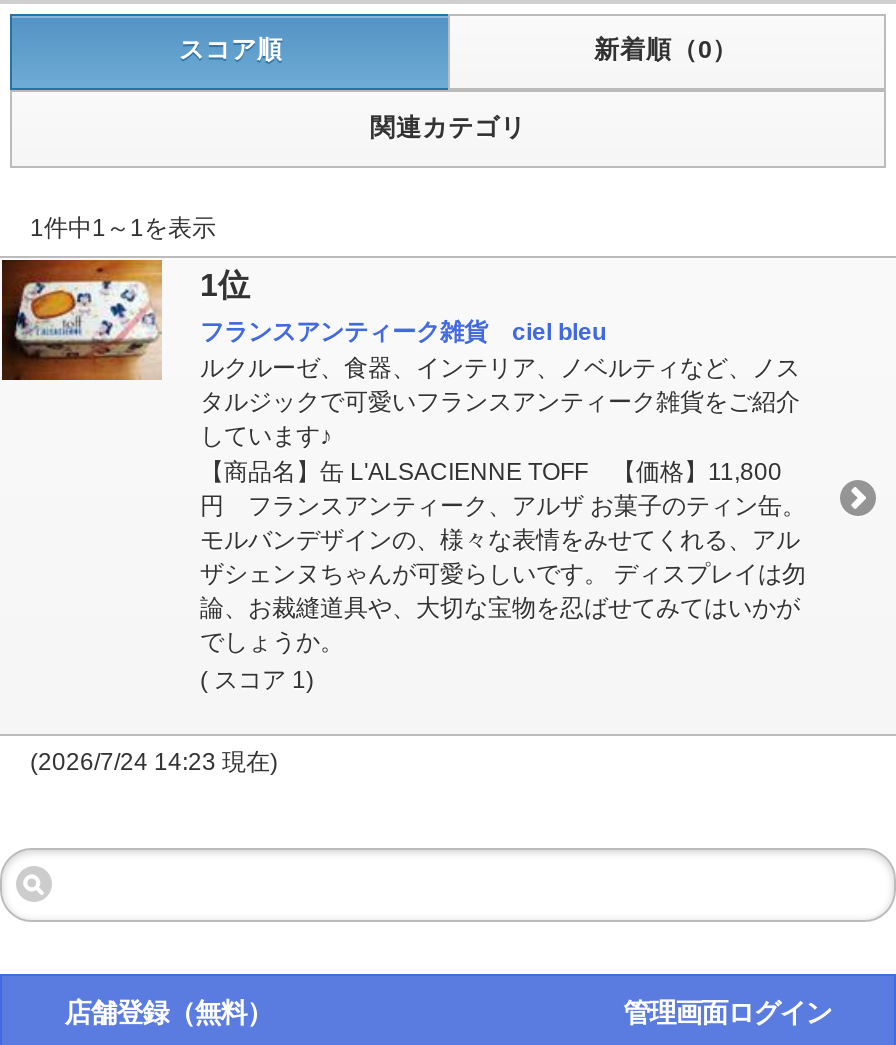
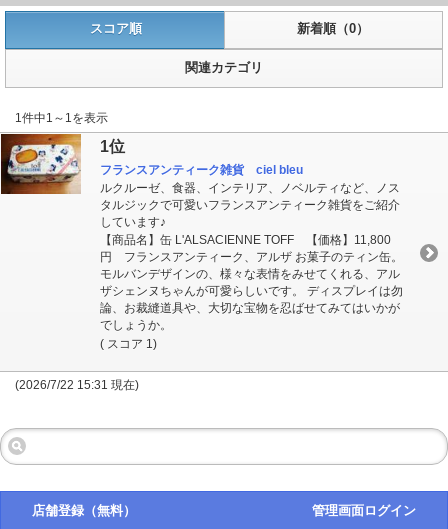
[30,748,278,776] (2026/7/24 14:23 現在) -> [15,378,139,392] (2026/7/22 15:31 現在)

